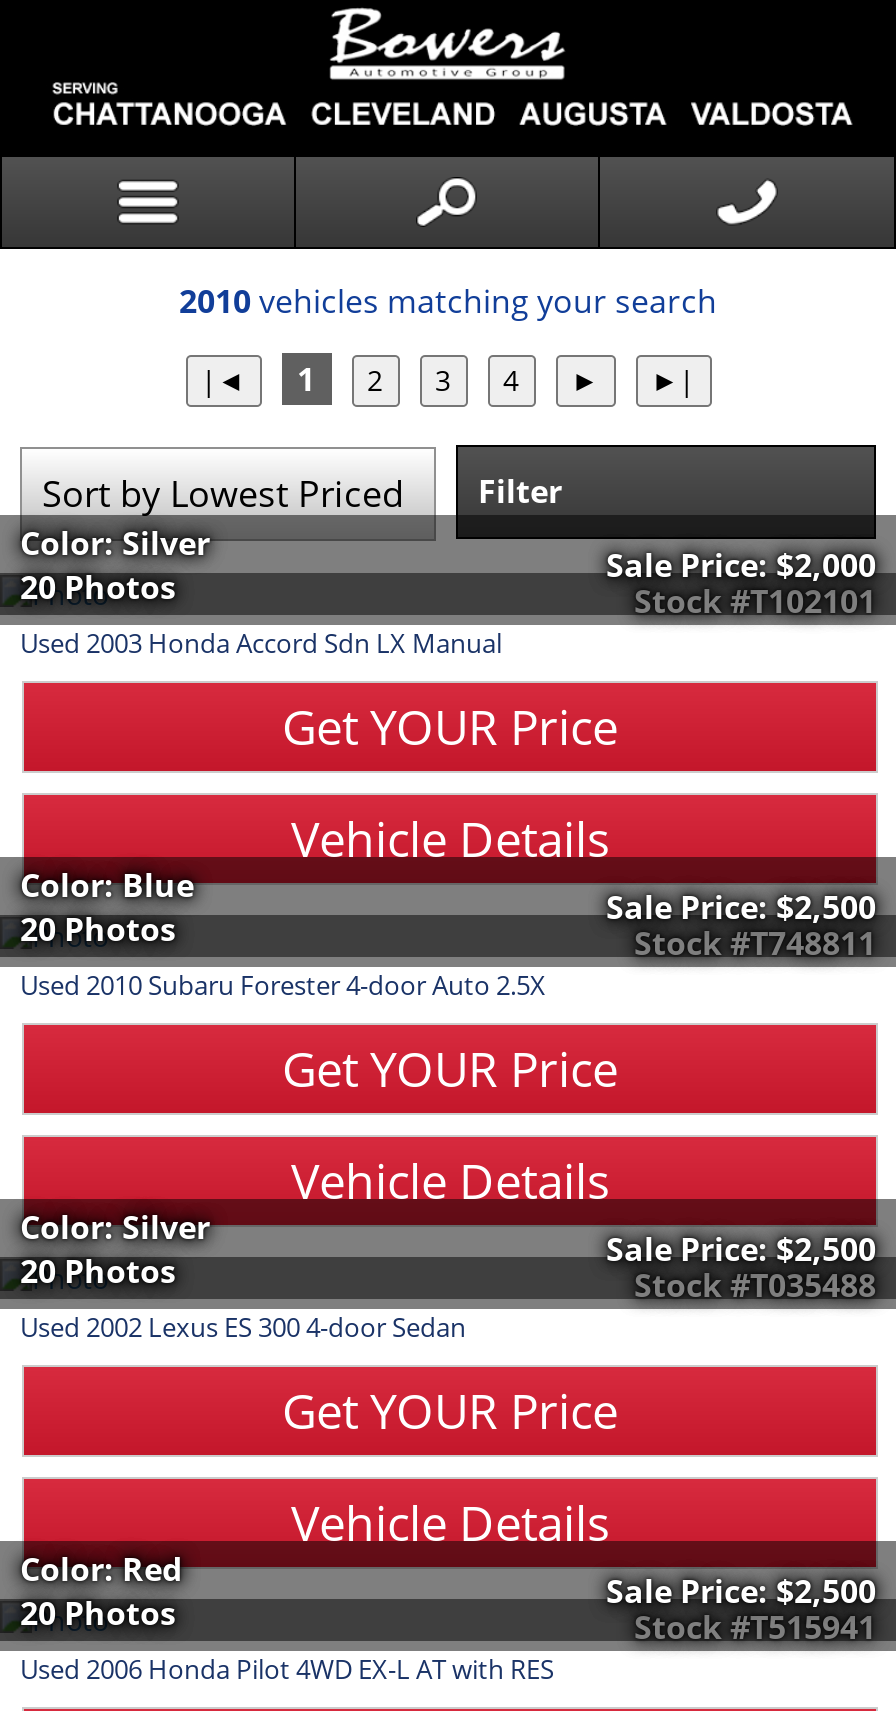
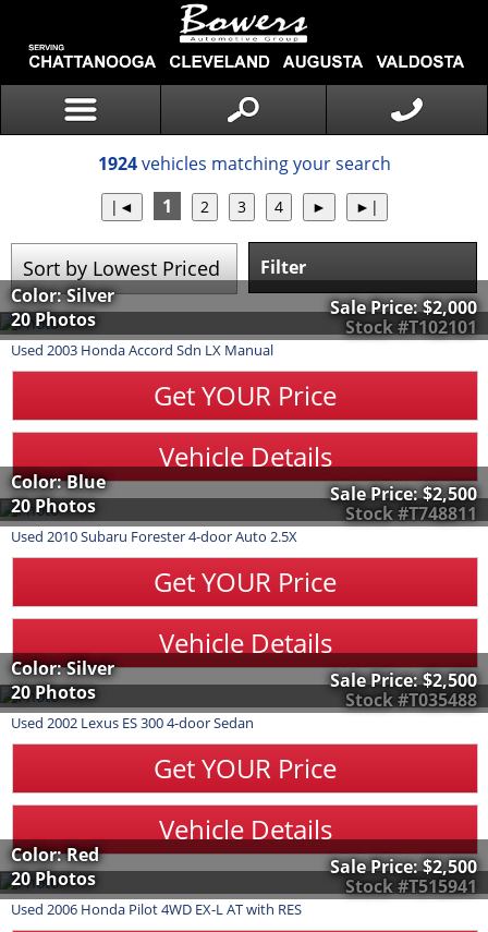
[179,279,717,323] 2010 vehicles matching your search -> [97,152,391,175] 1924 vehicles matching your search

